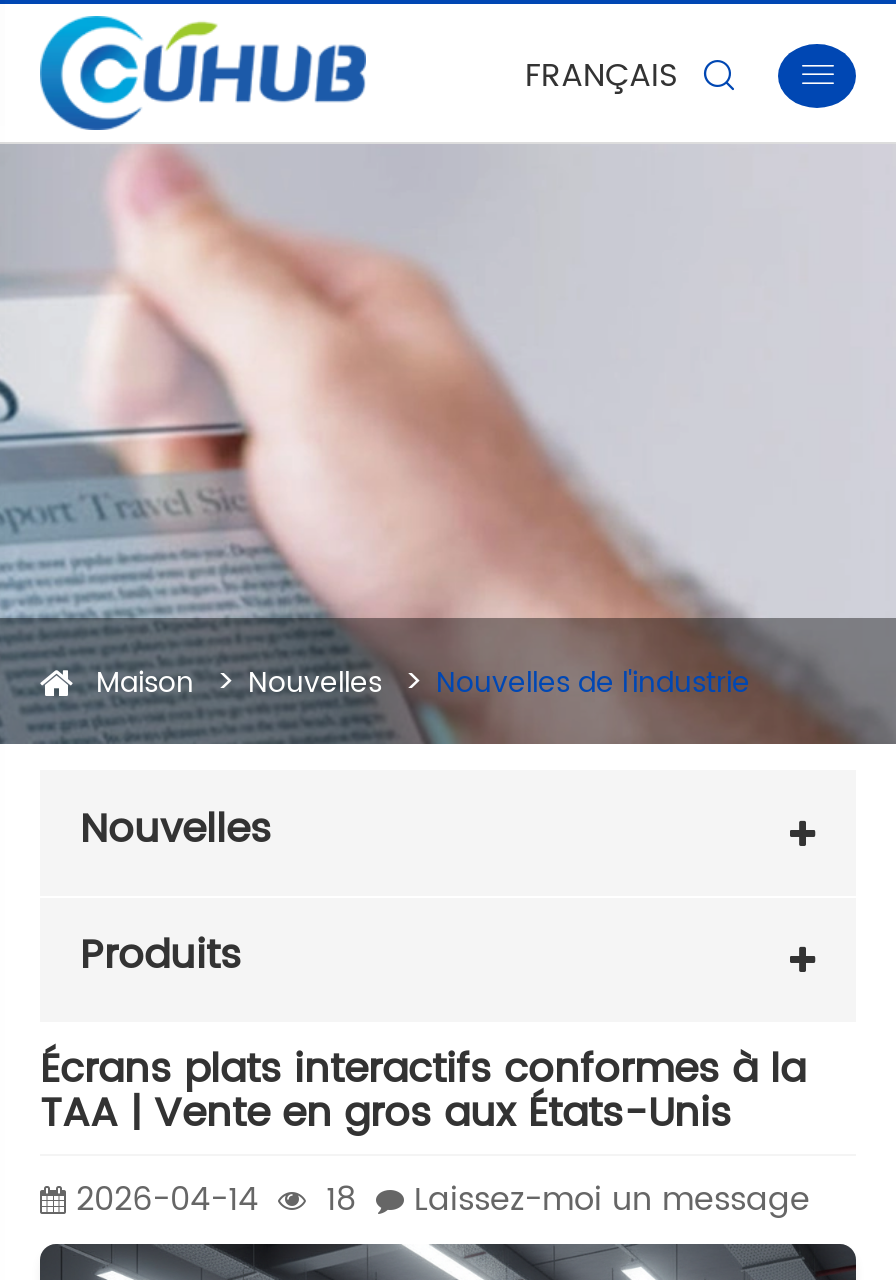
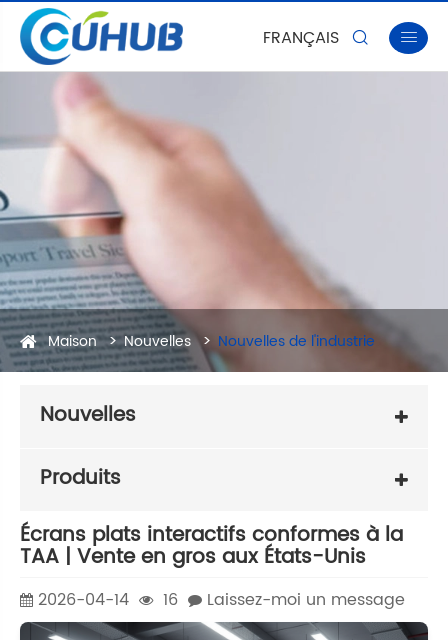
[76,1174,810,1226] 2026-04-14 18 Laissez-moi un message -> [38,587,405,613] 2026-04-14 16 Laissez-moi un message

